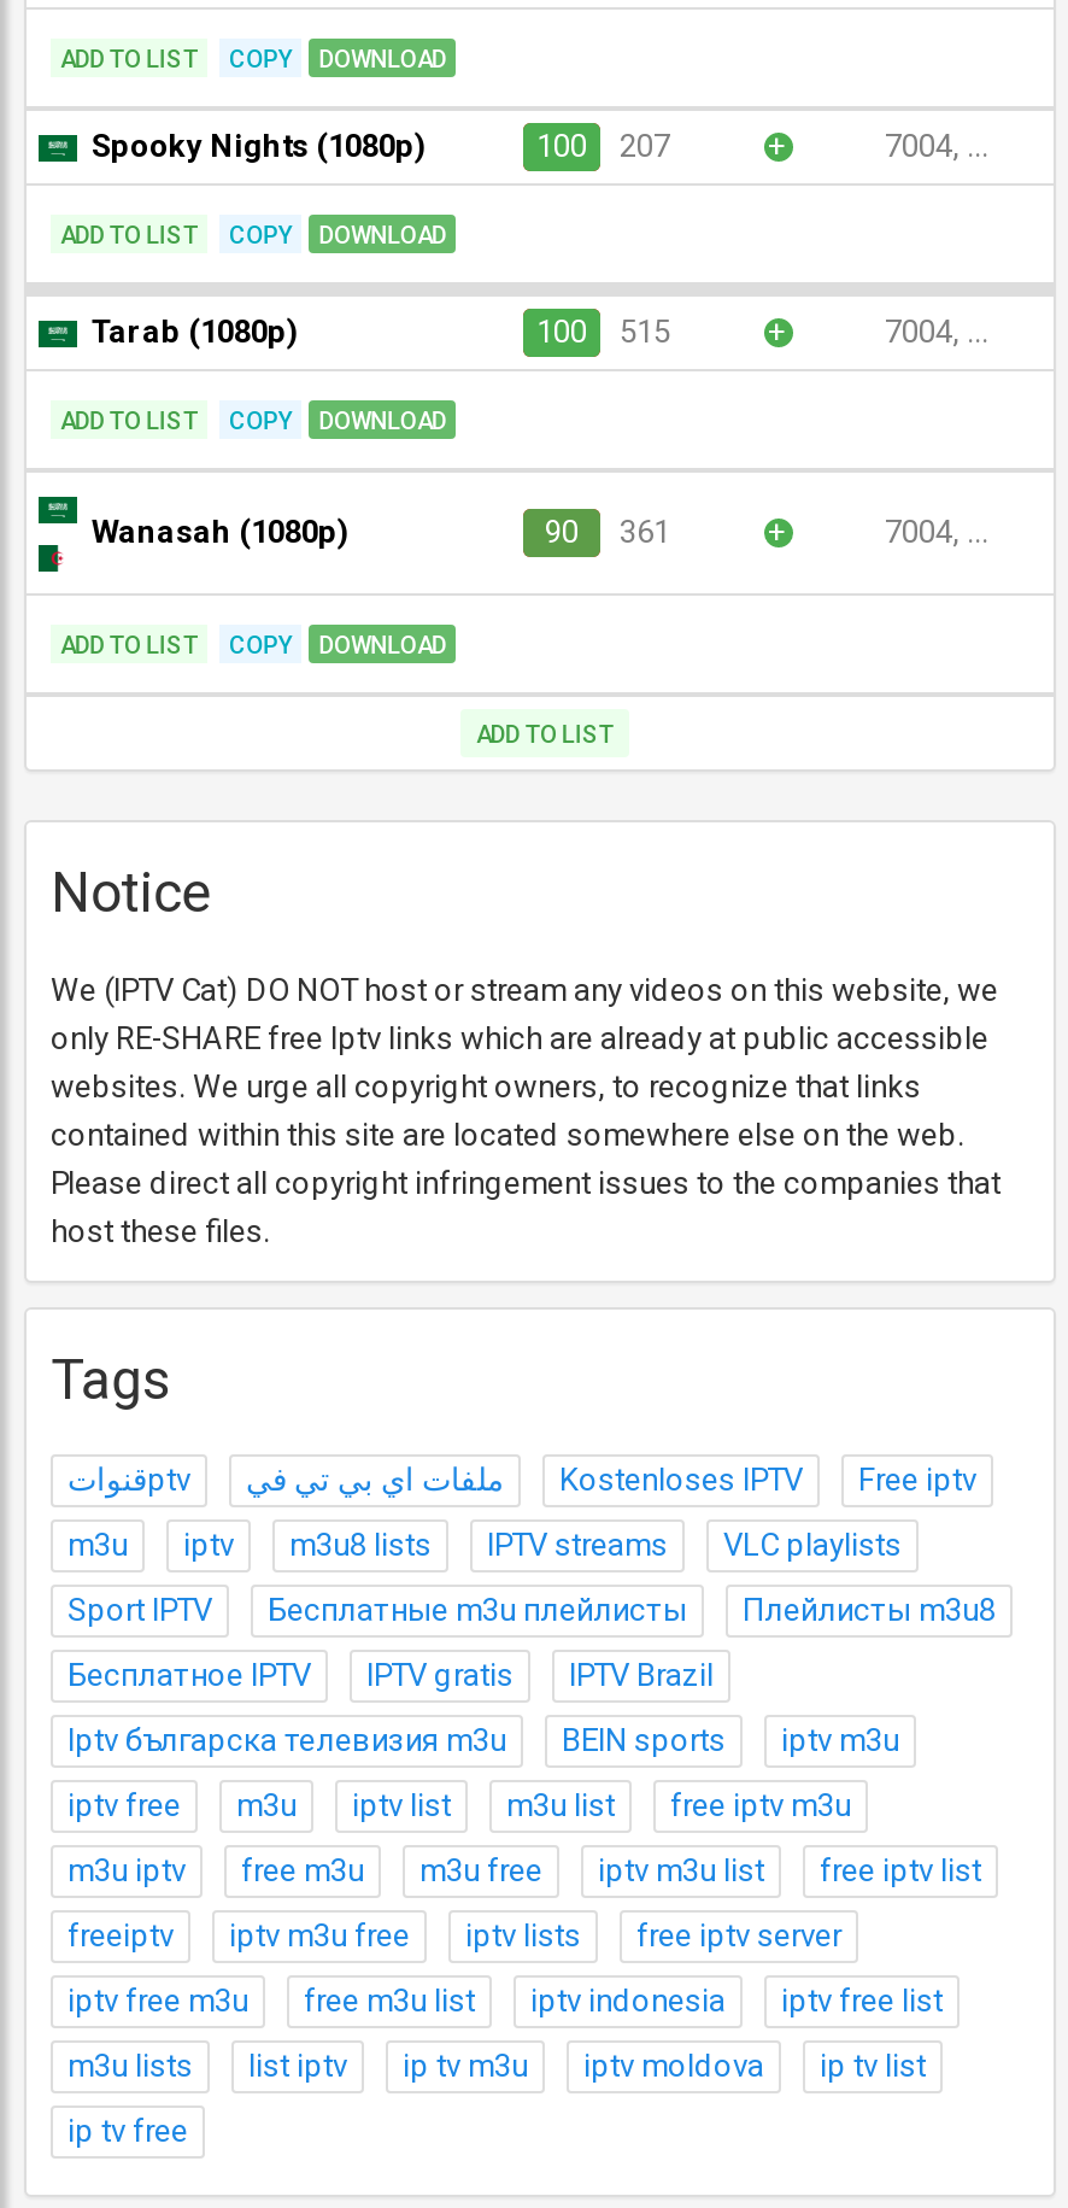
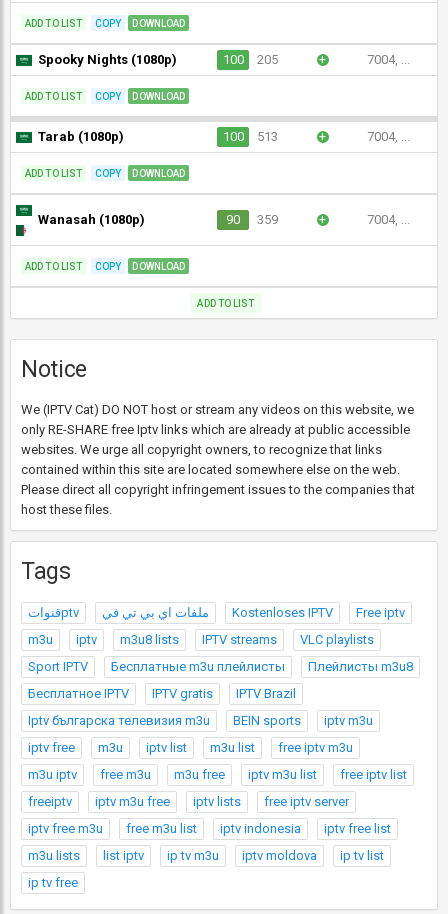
[536,128,670,164] 100 207 -> [222,52,278,67] 100 205
[536,314,670,350] 100 515 -> [222,129,278,144] 100 513
[545,514,670,550] 90 361 -> [226,212,278,227] 90 359

